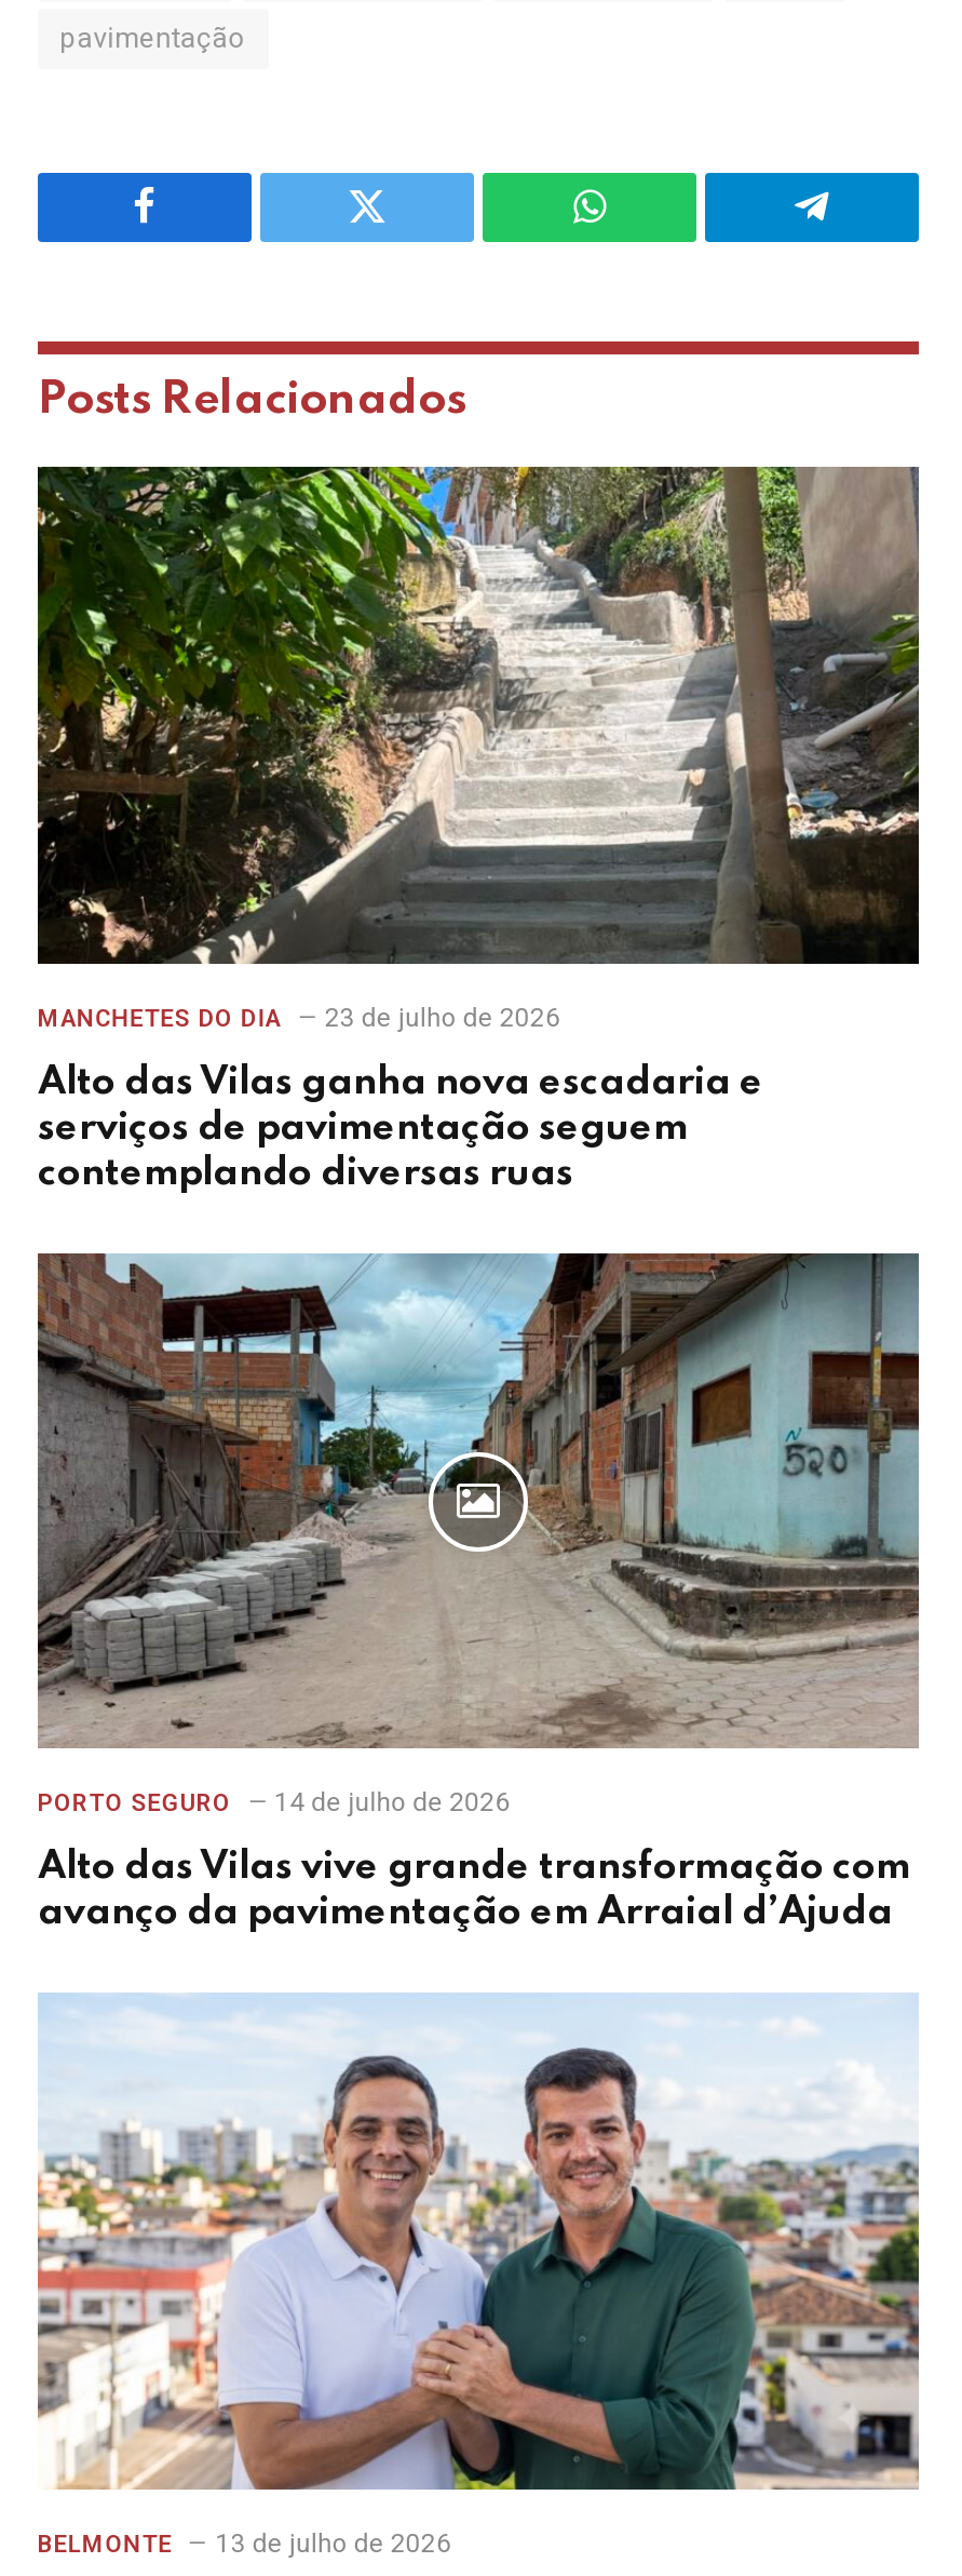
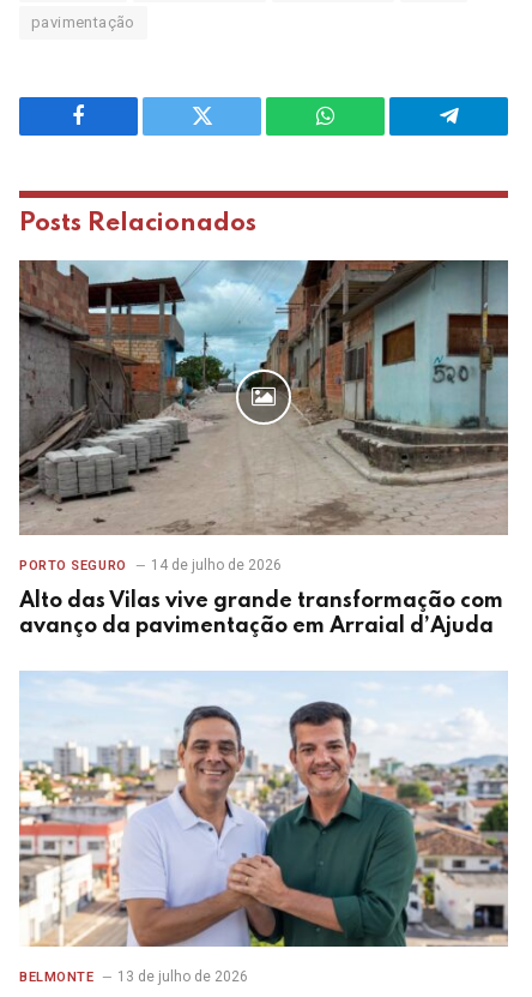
[36,465,921,1193] [image] | MANCHETES DO DIA | 23 de julho de 2026 | Alto das Vilas ganha nova escadaria e | serviços de pavimentação seguem | contemplando diversas ruas -> none

